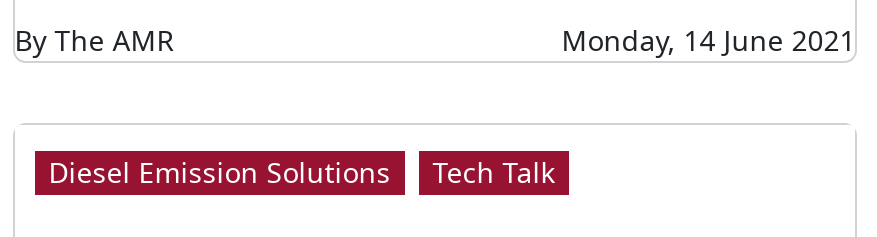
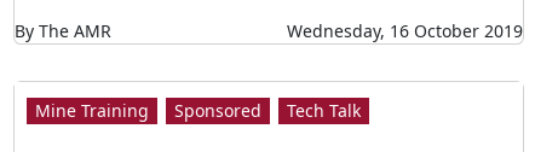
[561,22,855,60] Monday, 14 June 2021 -> [287,20,523,43] Wednesday, 16 October 2019
[49,154,391,192] Diesel Emission Solutions -> [35,99,261,122] Mine Training | Sponsored

